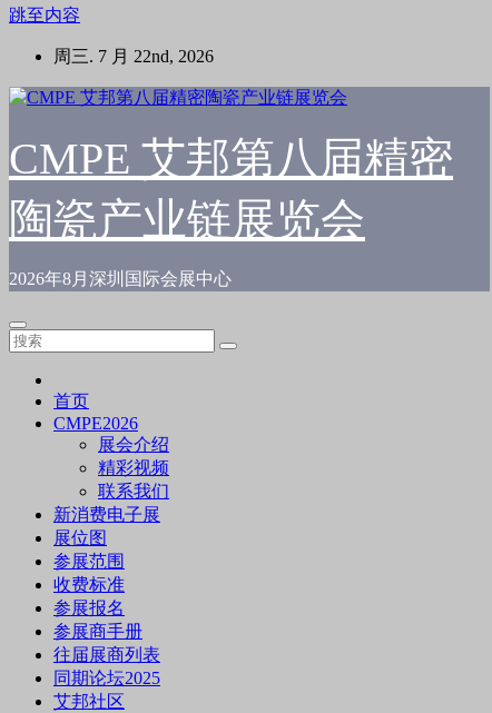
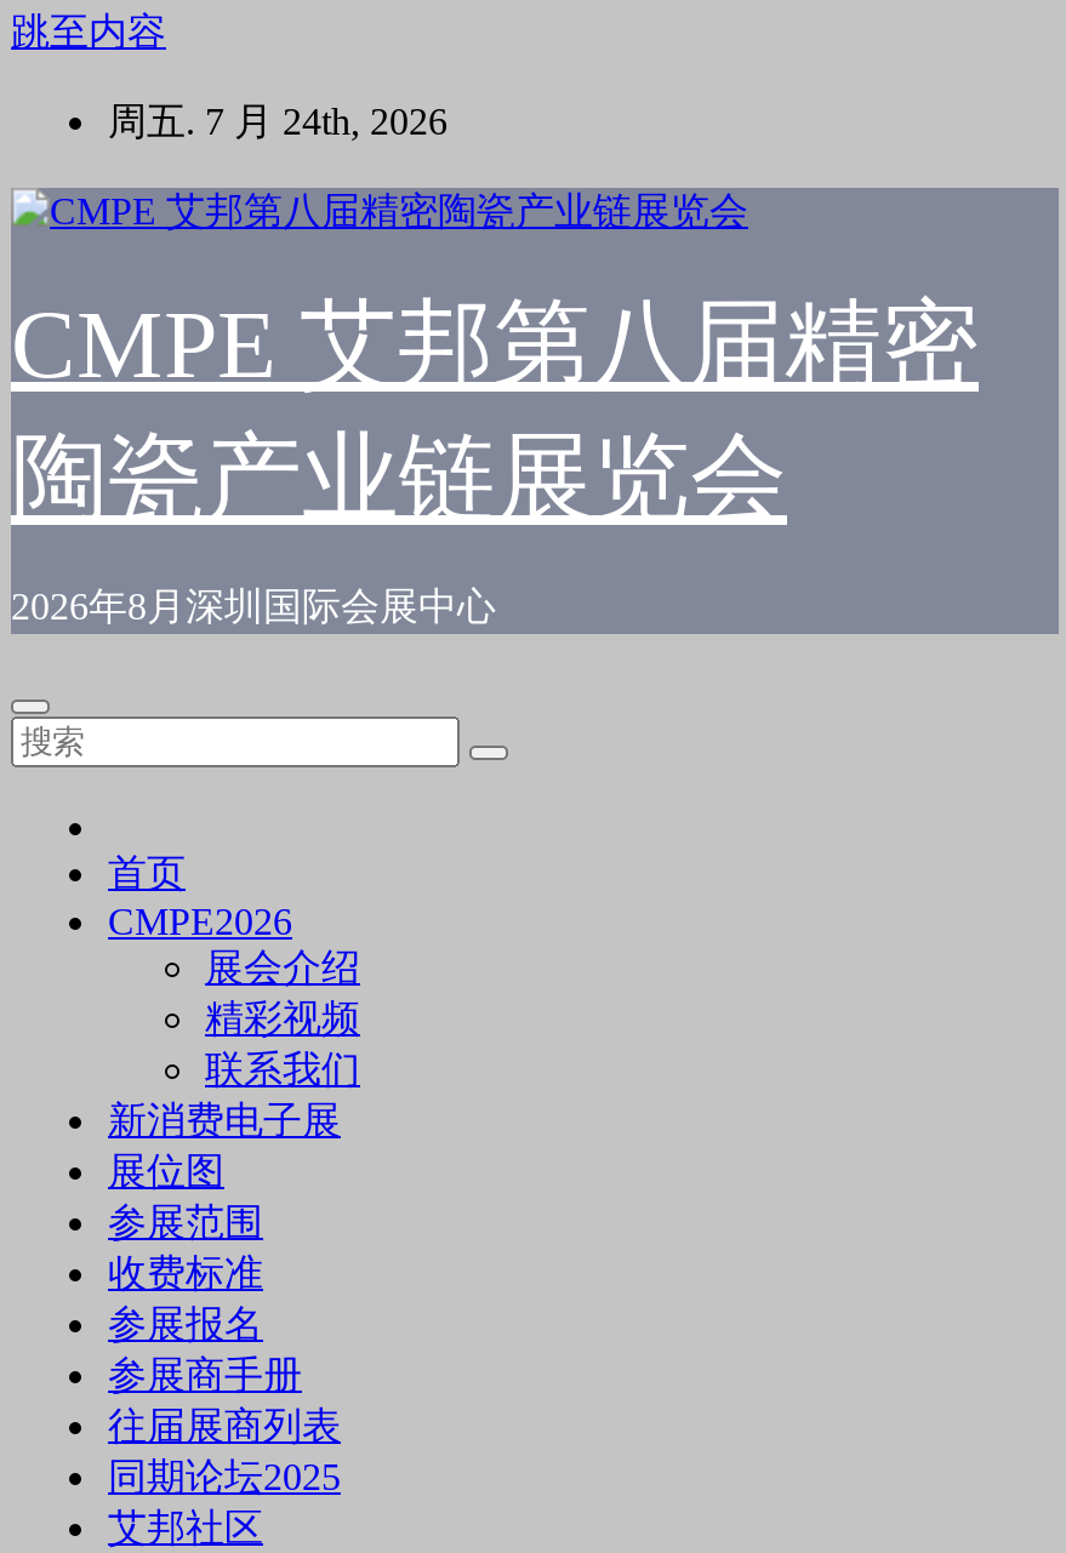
[53,47,214,66] 周三. 7 月 22nd, 2026 -> [108,101,448,142] 周五. 7 月 24th, 2026

